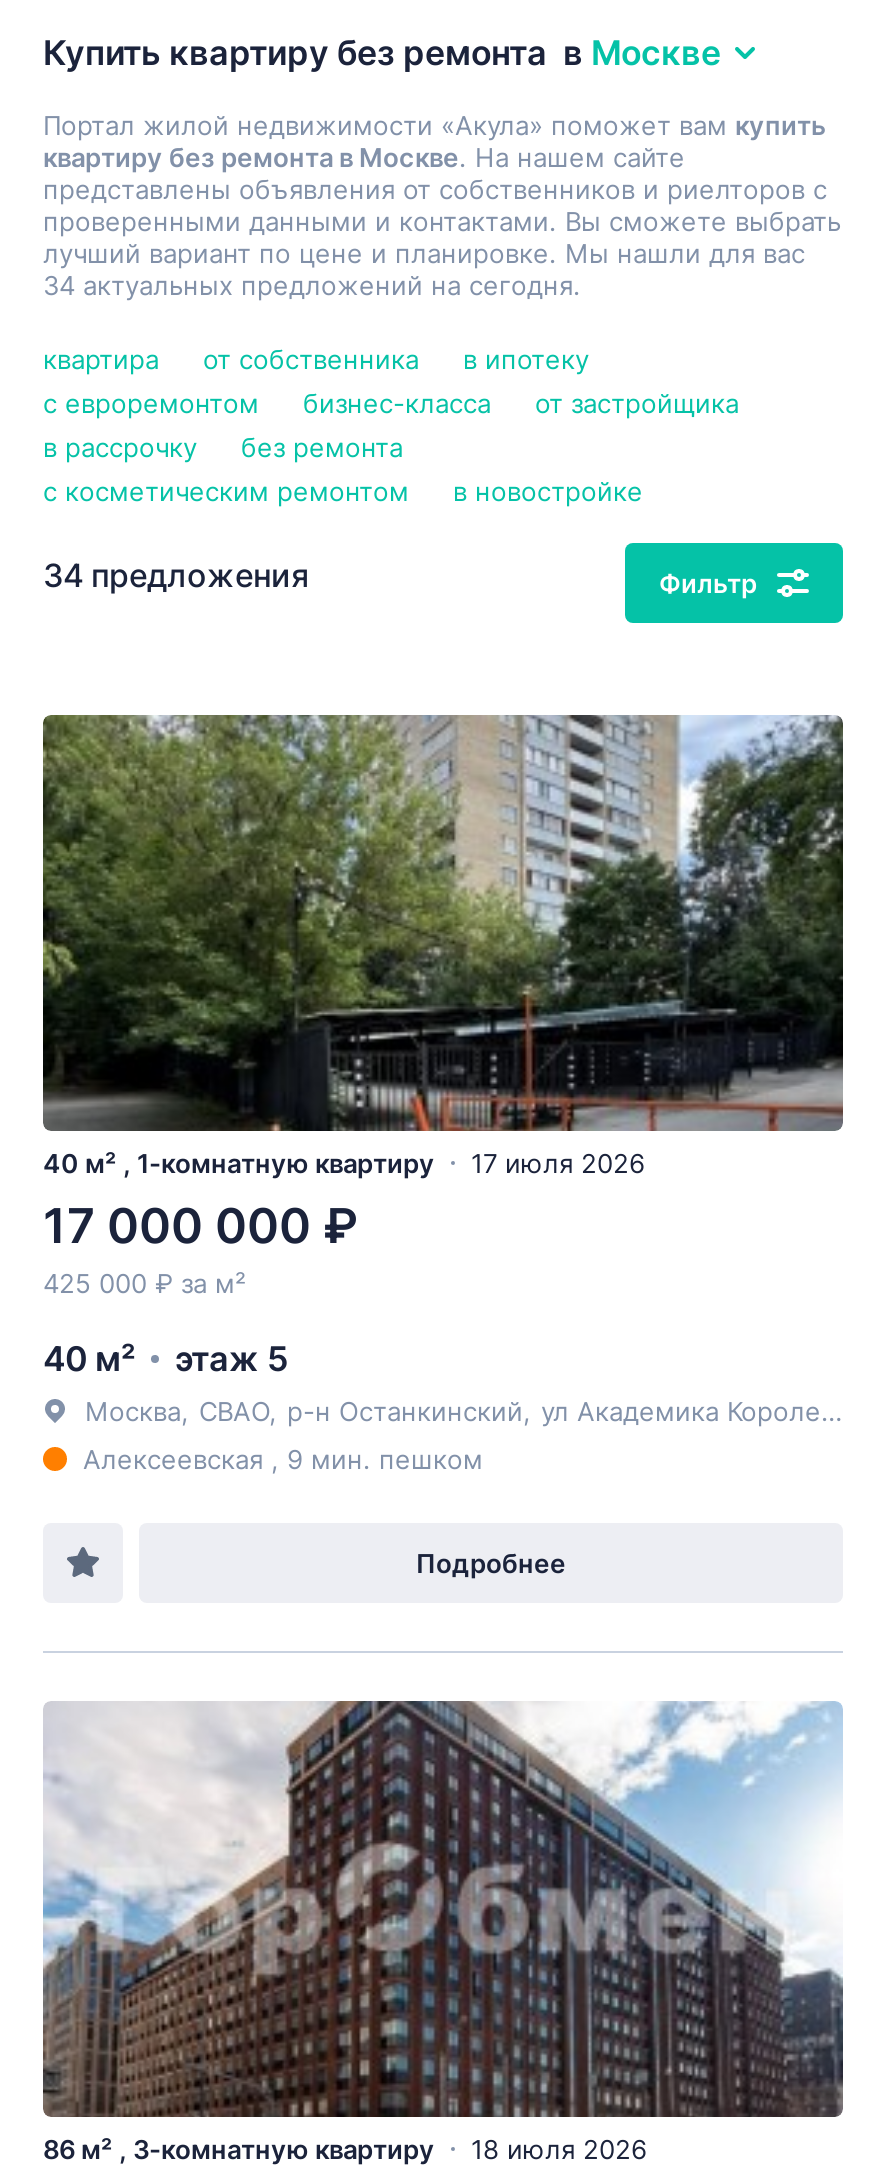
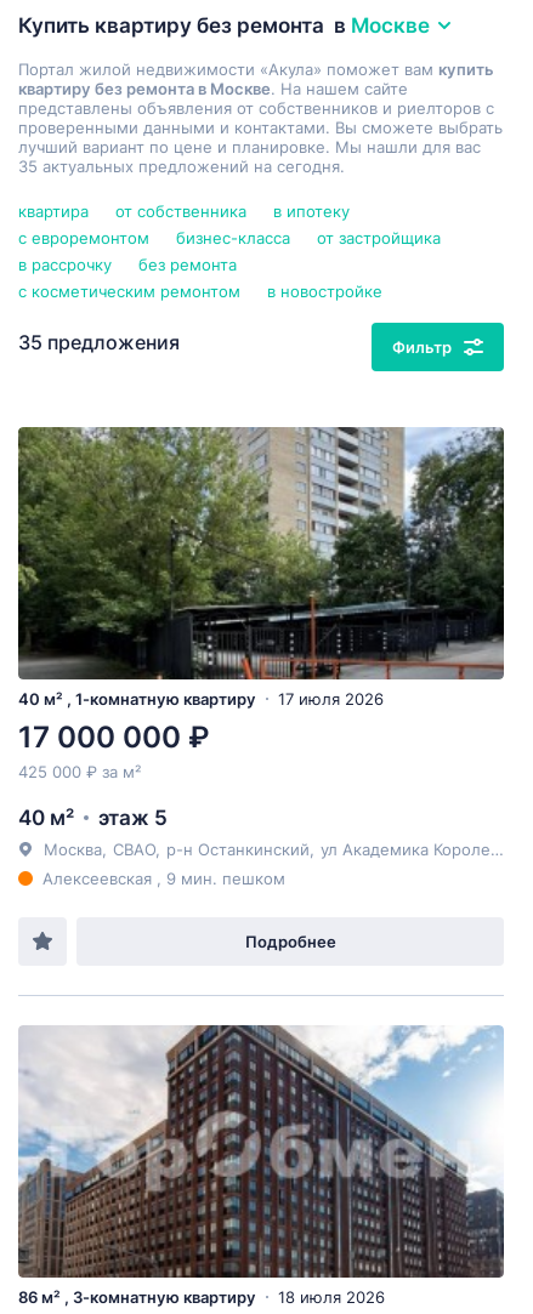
[43,269,581,301] 34 актуальных предложений на сегодня. -> [18,157,345,176] 35 актуальных предложений на сегодня.
[43,555,309,595] 34 предложения -> [18,330,180,354] 35 предложения

